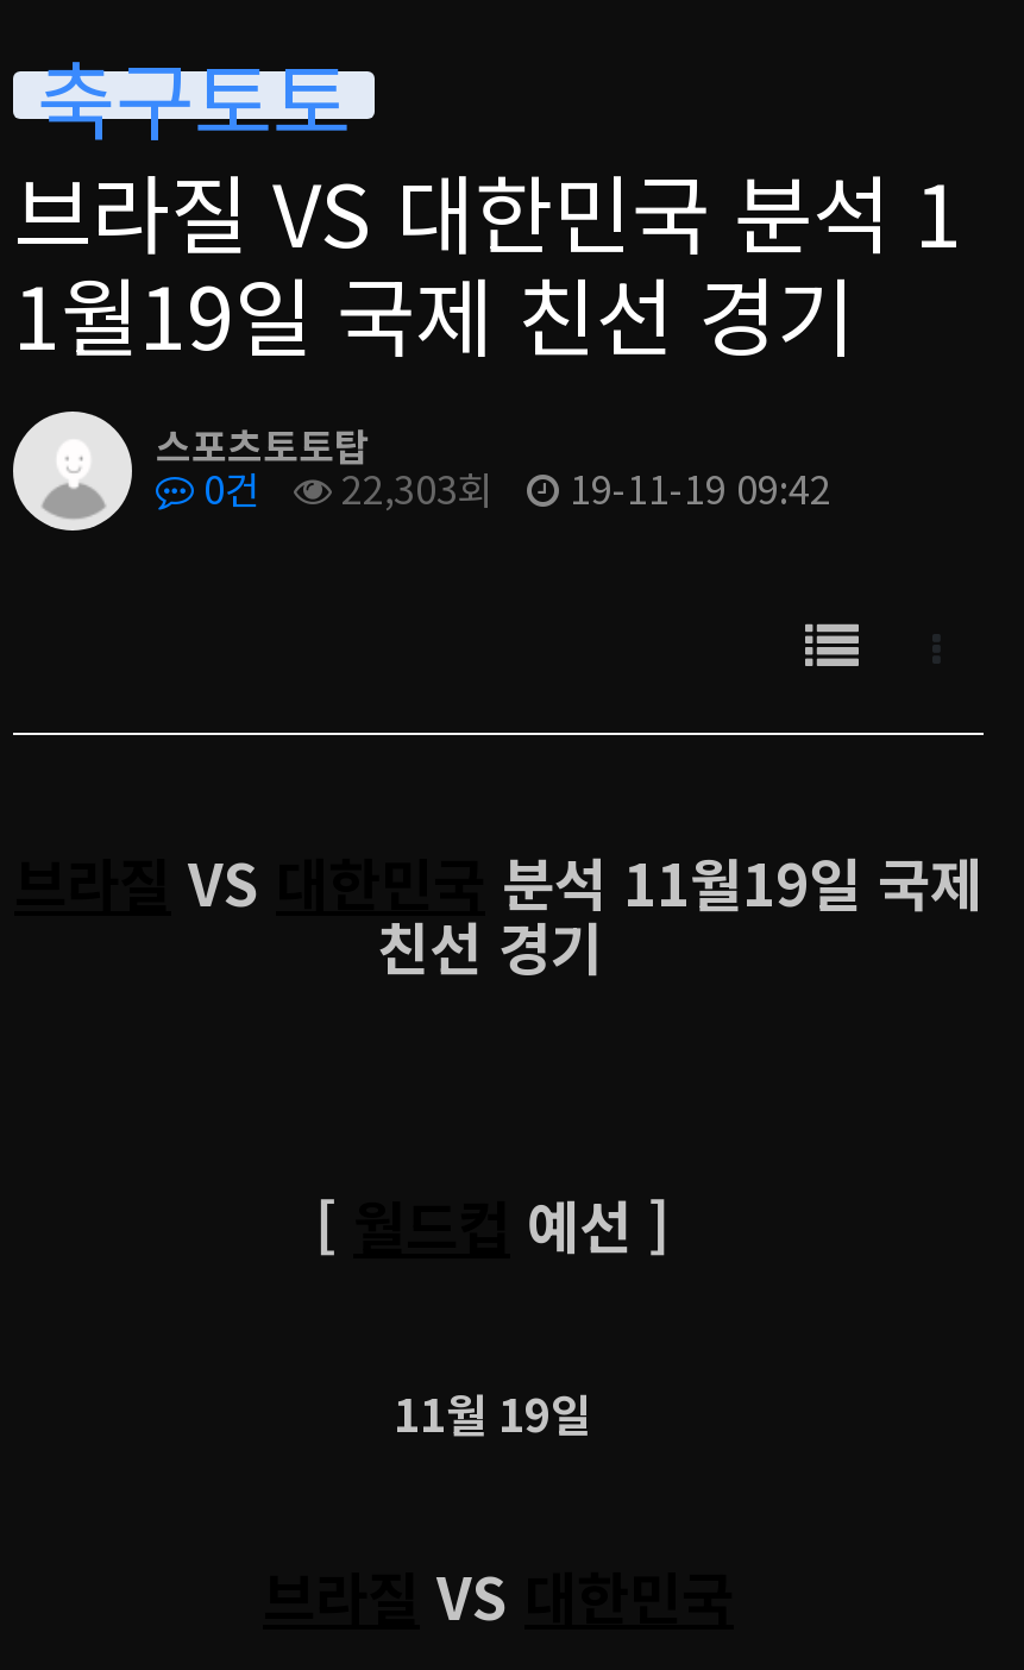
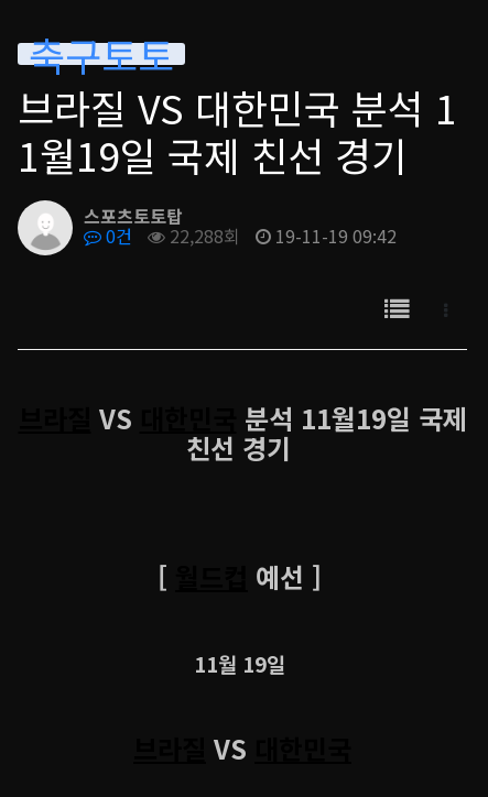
[194,460,831,517] 0건 22,303회 19-11-19 09:42 -> [101,223,397,249] 0건 22,288회 19-11-19 09:42

